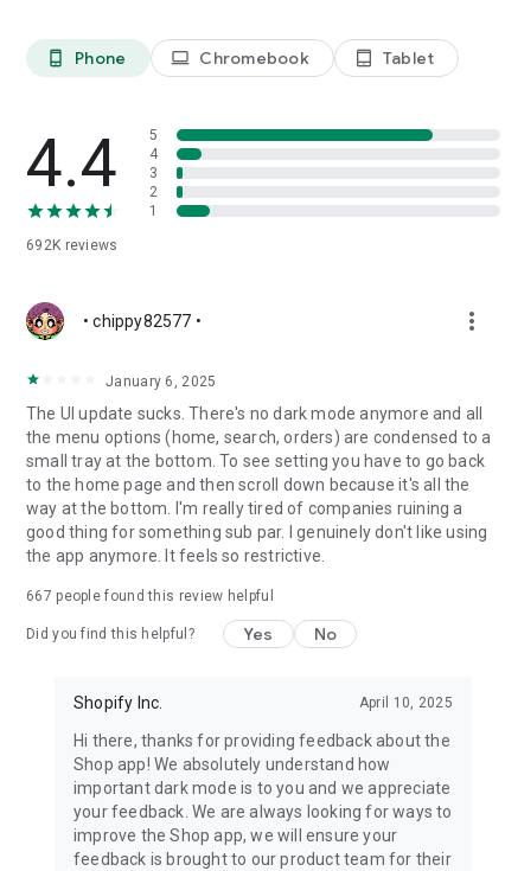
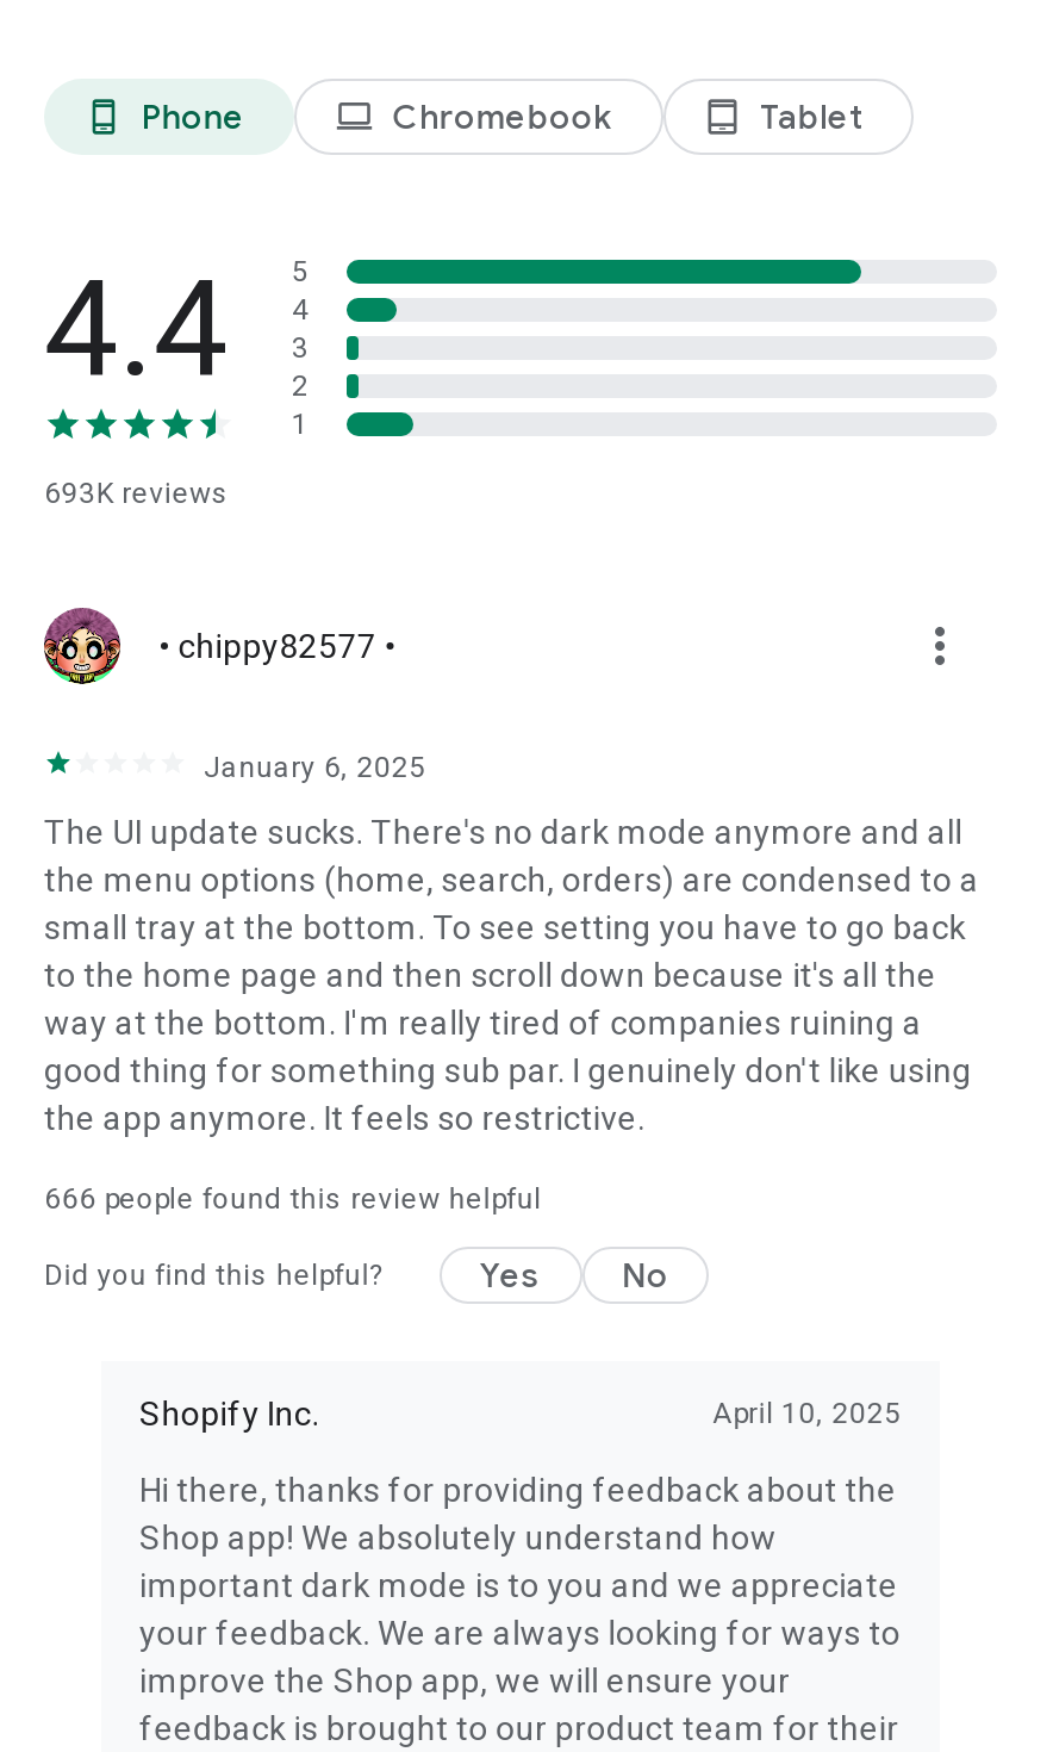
[26,237,118,254] 692K reviews -> [44,477,229,510] 693K reviews
[26,588,274,604] 667 people found this review helpful -> [44,1182,542,1216] 666 people found this review helpful

